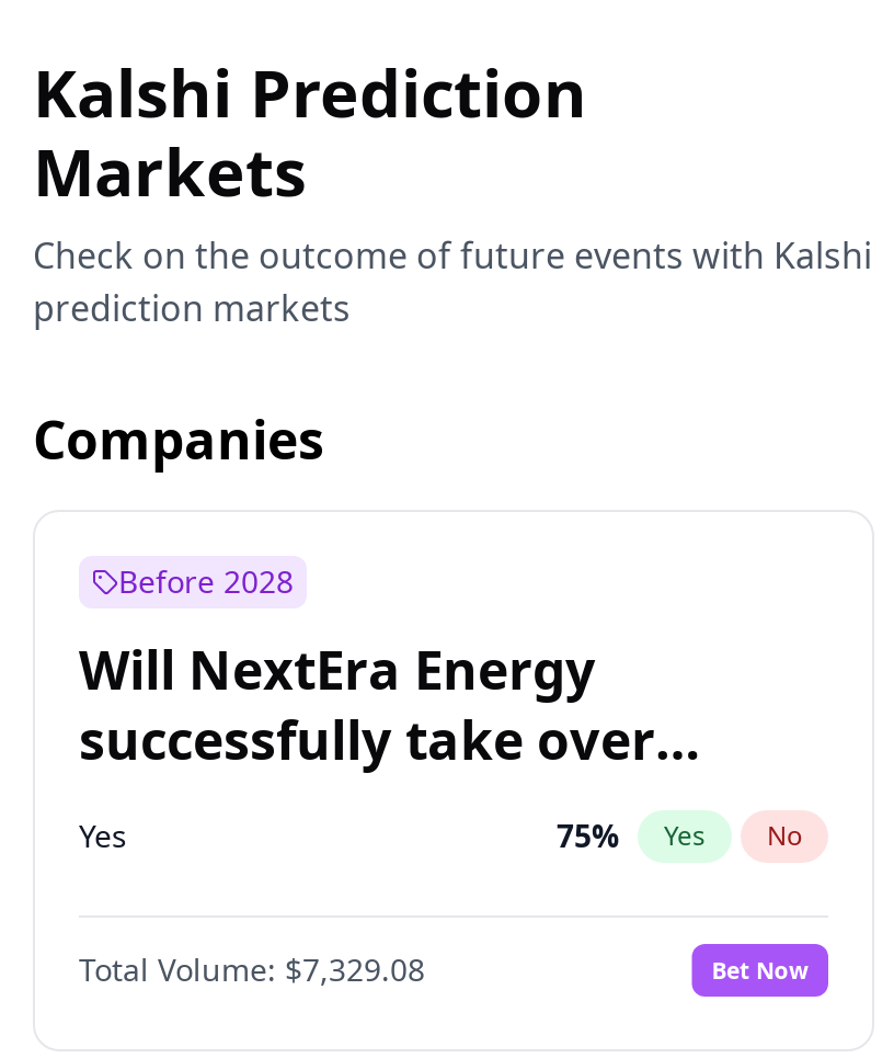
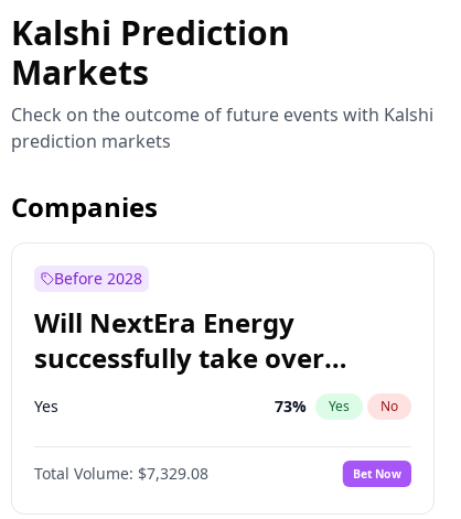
[557,815,620,856] 75% -> [275,396,307,417] 73%

